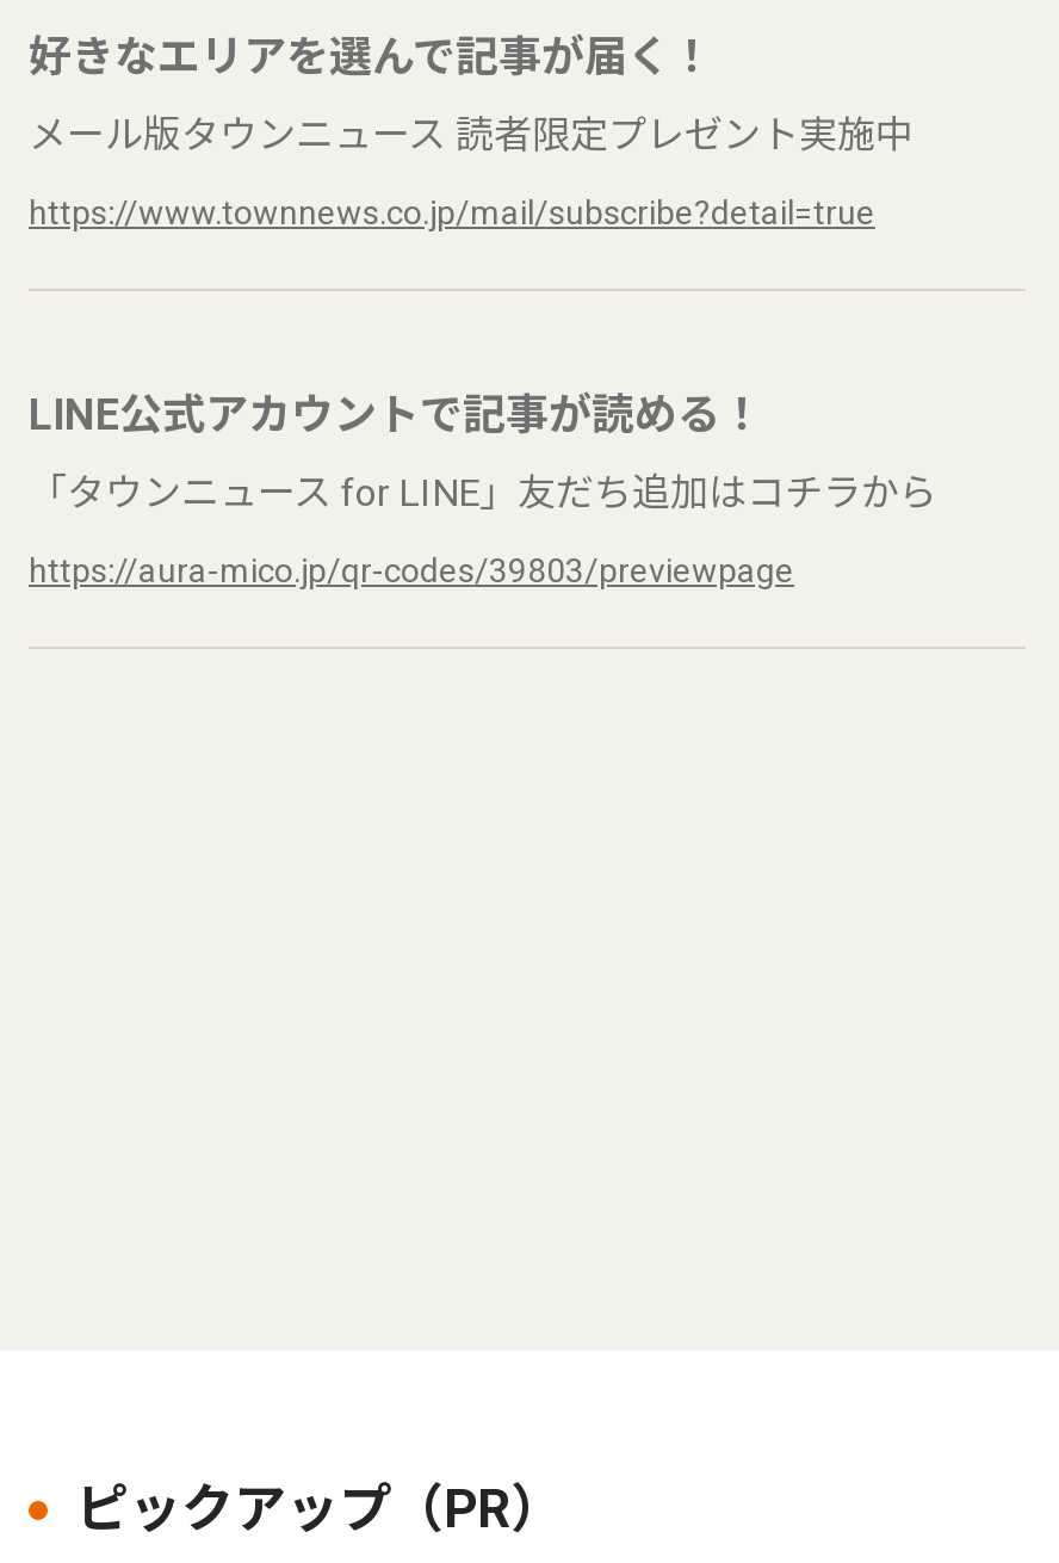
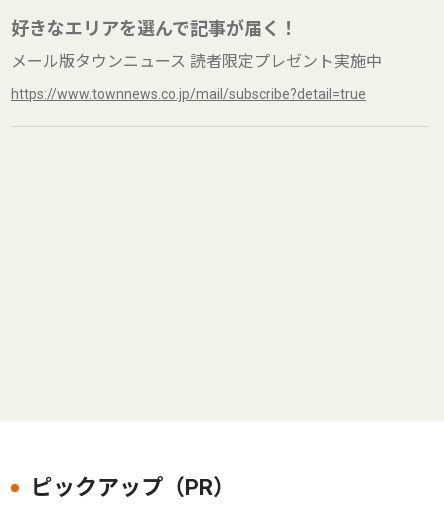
[29,389,937,589] LINE公式アカウントで記事が読める！ | 「タウンニュース for LINE」友だち追加はコチラから | https://aura-mico.jp/qr-codes/39803/previewpage -> none

